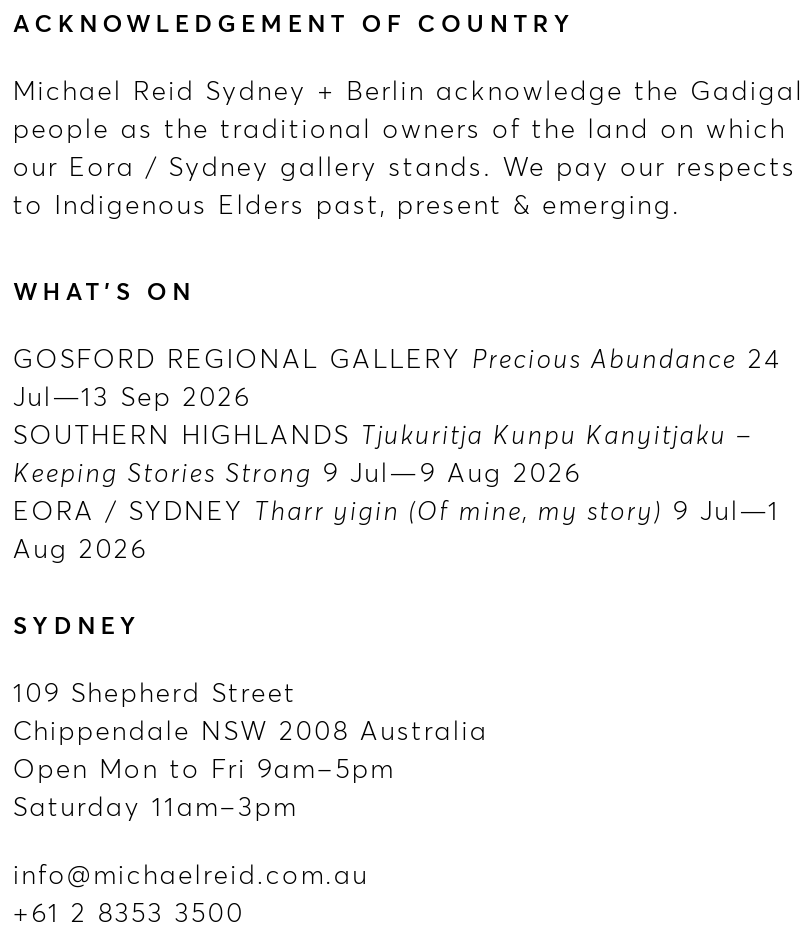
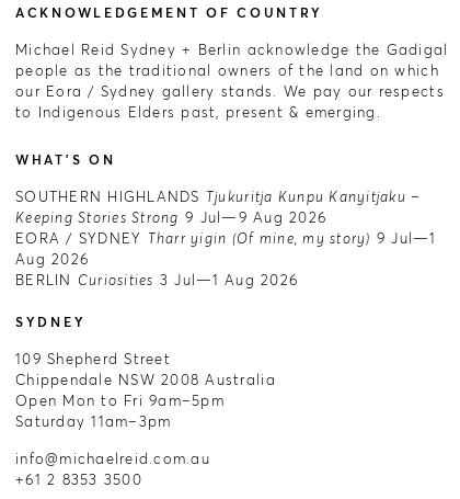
[13,342,781,412] GOSFORD REGIONAL GALLERY Precious Abundance 24 | Jul—13 Sep 2026 -> none
moved [13,418,781,564] -> [15,188,436,268]: SOUTHERN HIGHLANDS Tjukuritja Kunpu Kanyitjaku – | Keeping Stories Strong 9 Jul—9 Aug 2026 | EORA / SYDNEY Tharr yigin (Of mine, my story) 9 Jul—1 | Aug 2026
none -> [15,271,298,288] BERLIN Curiosities 3 Jul—1 Aug 2026

